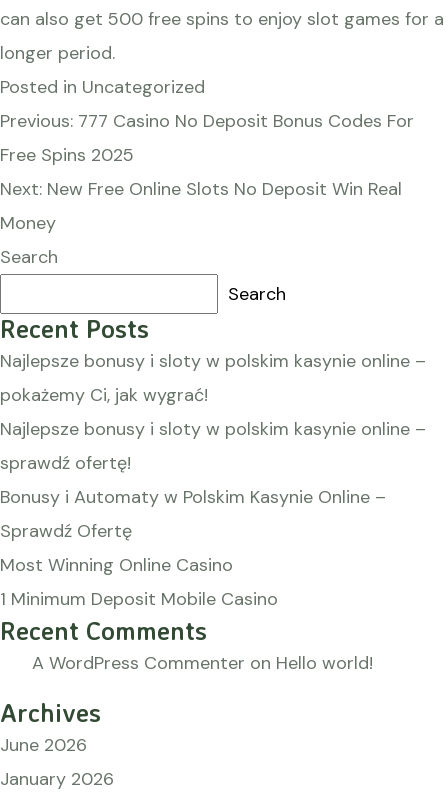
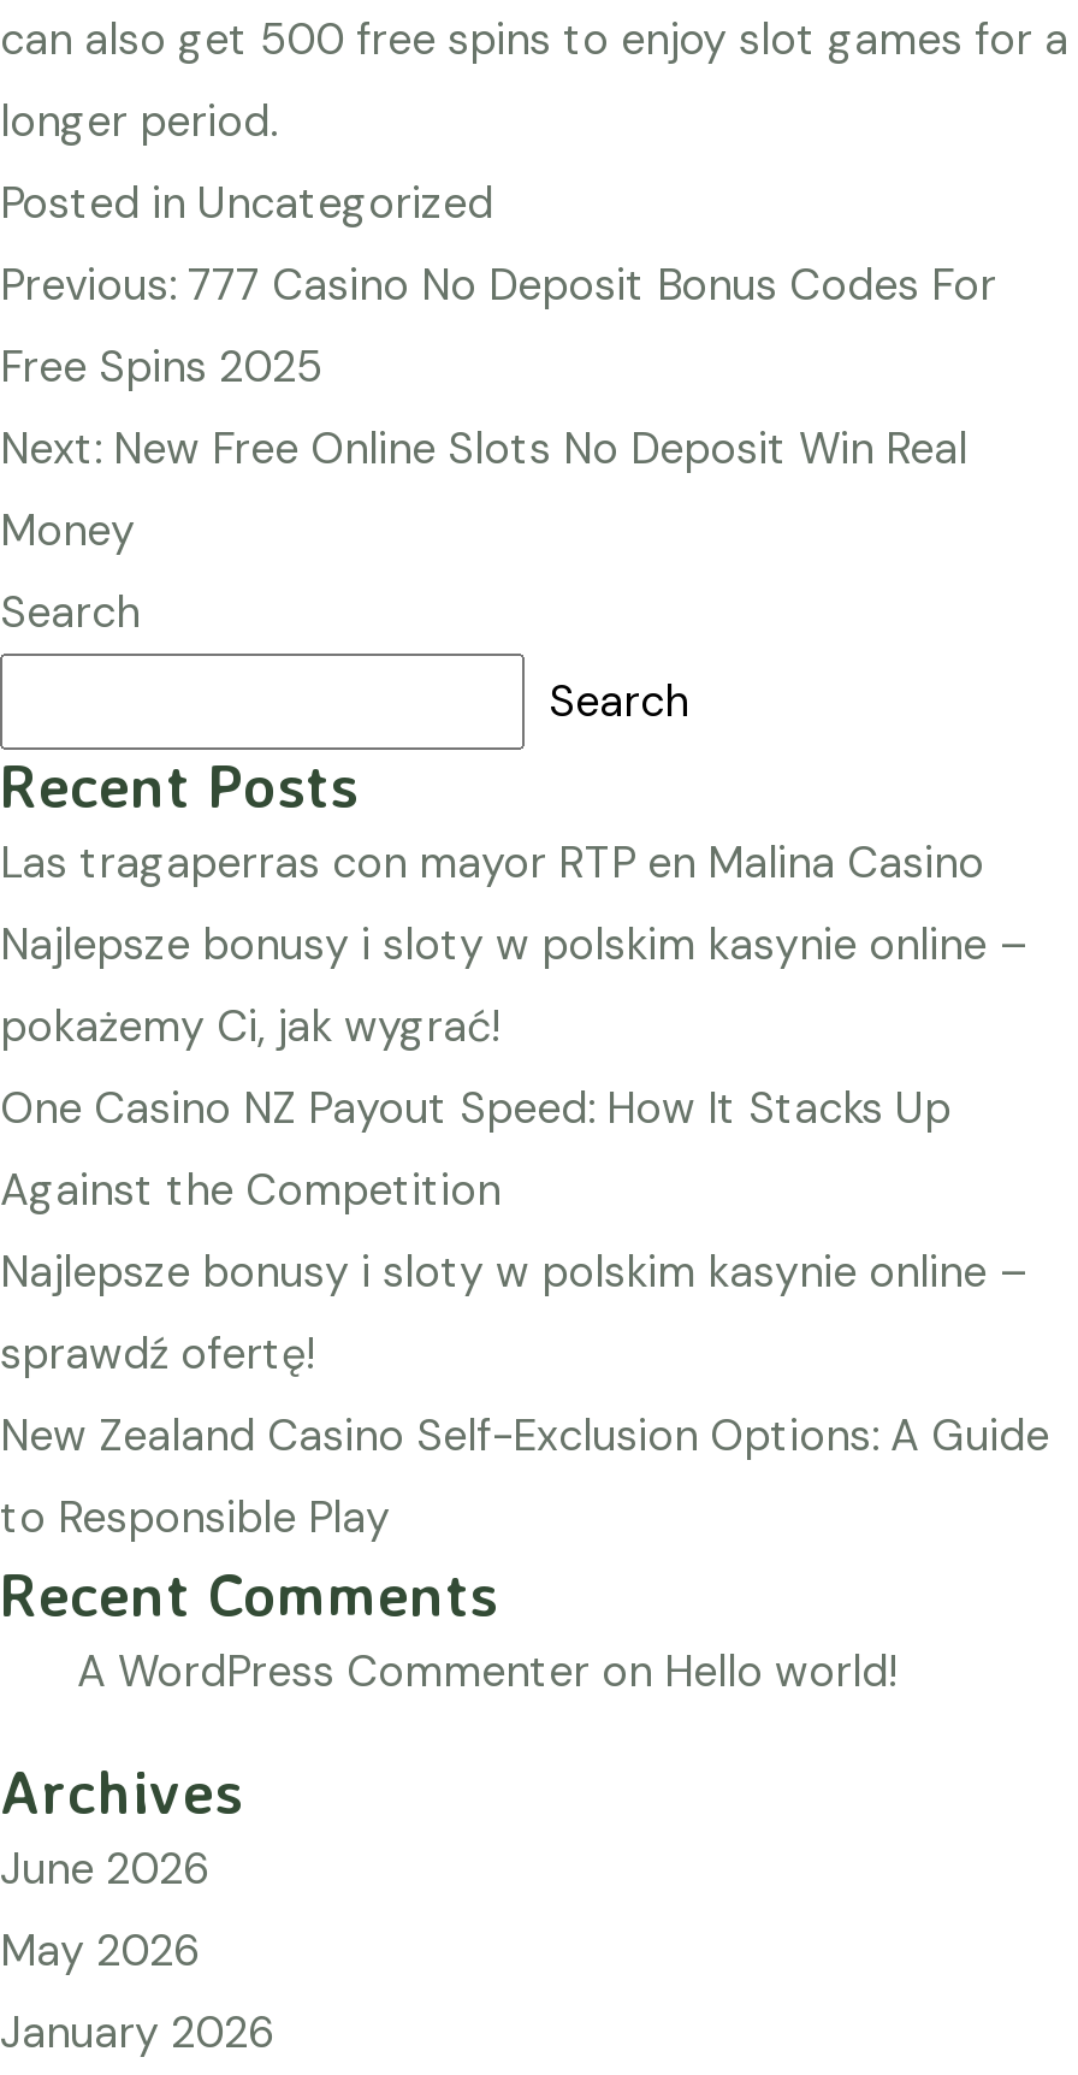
none -> [0,834,984,892] Las tragaperras con mayor RTP en Malina Casino
none -> [0,1080,950,1219] One Casino NZ Payout Speed: How It Stacks Up | Against the Competition
moved [0,417,426,475] -> [0,1243,1025,1383]: Najlepsze bonusy i sloty w polskim kasynie online – | sprawdź ofertę!
[0,485,386,611] Bonusy i Automaty w Polskim Kasynie Online – | Sprawdź Ofertę | Most Winning Online Casino | 1 Minimum Deposit Mobile Casino -> [0,1407,1049,1547] New Zealand Casino Self-Exclusion Options: A Guide | to Responsible Play
none -> [0,1922,200,1980] May 2026

